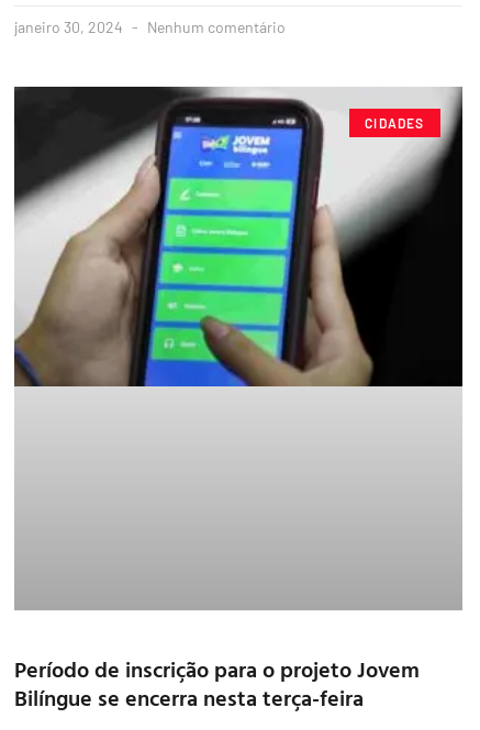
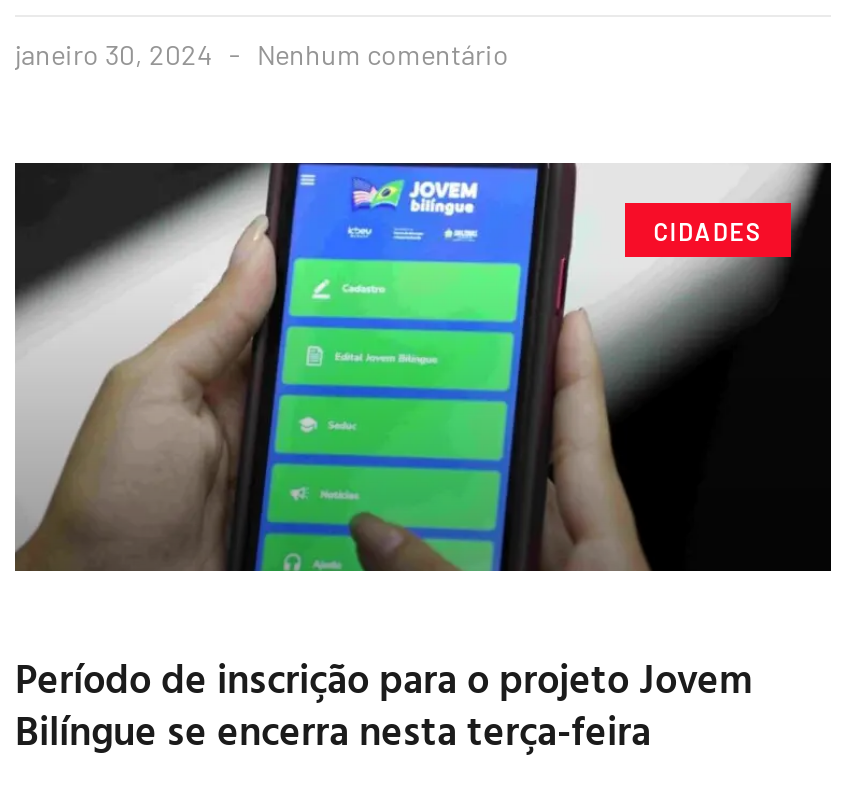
[13,86,464,610] [image] -> [15,160,831,572] [image]

